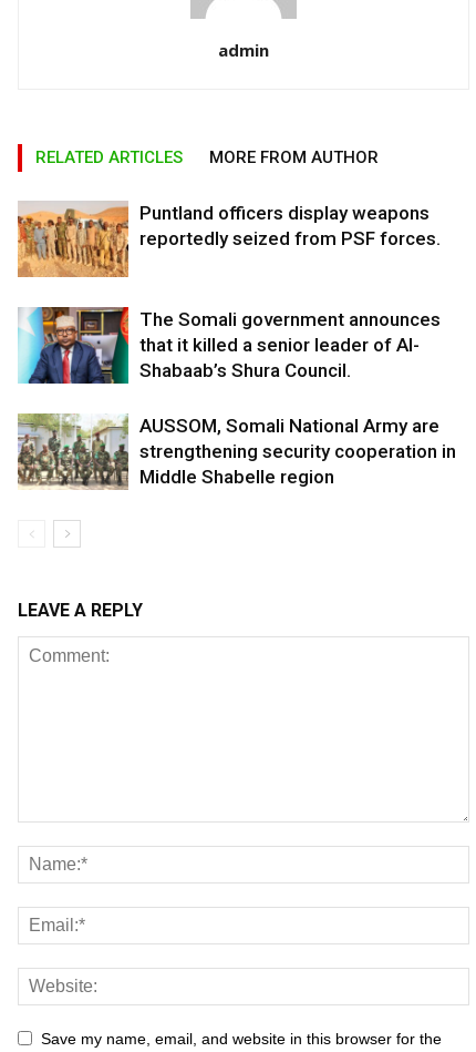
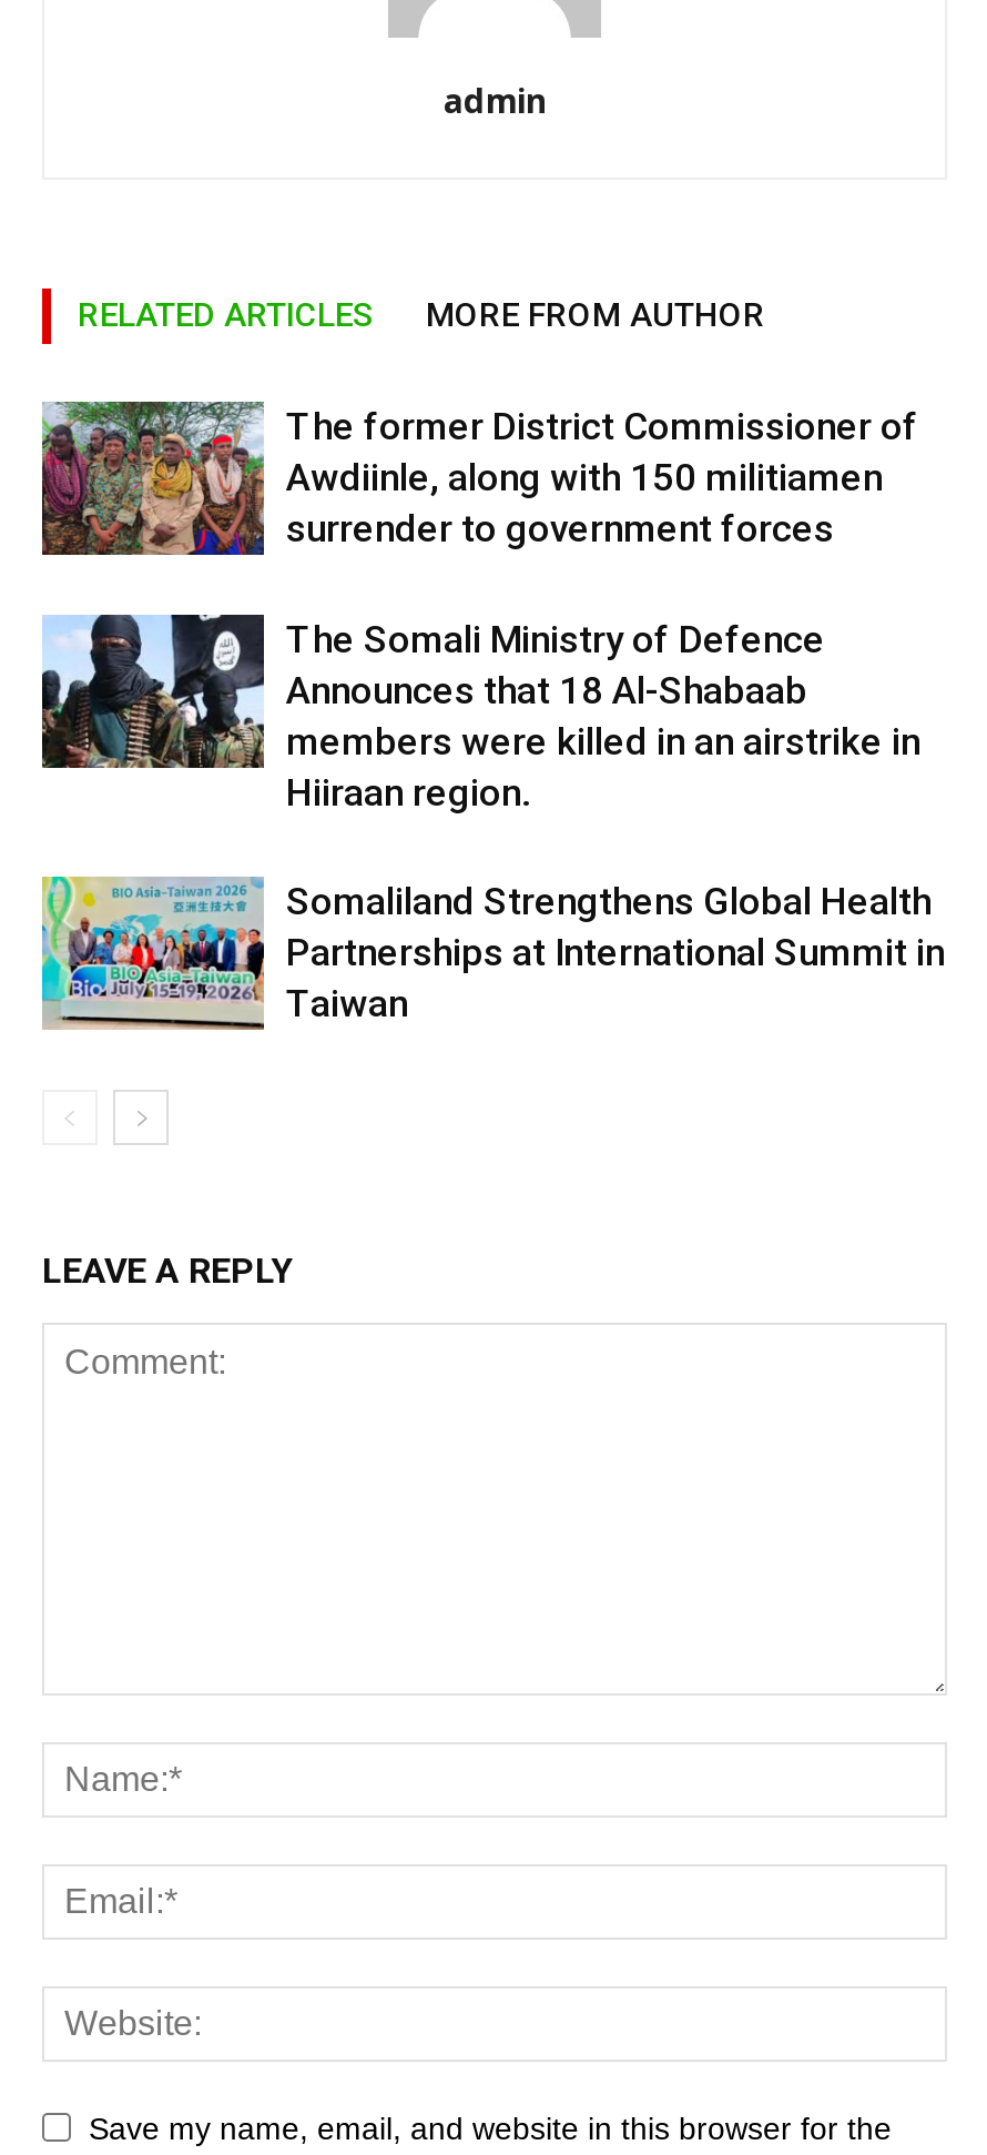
[17,201,441,278] [image] | Puntland officers display weapons | reportedly seized from PSF forces. -> [40,399,918,557] [image] | The former District Commissioner of | Awdiinle, along with 150 militiamen | surrender to government forces
[18,306,441,385] [image] | The Somali government announces | that it killed a senior leader of Al- | Shabaab’s Shura Council. -> [40,613,920,815] [image] | The Somali Ministry of Defence | Announces that 18 Al-Shabaab | members were killed in an airstrike in | Hiiraan region.
[17,412,456,490] [image] | AUSSOM, Somali National Army are | strengthening security cooperation in | Middle Shabelle region -> [40,874,945,1030] [image] | Somaliland Strengthens Global Health | Partnerships at International Summit in | Taiwan

